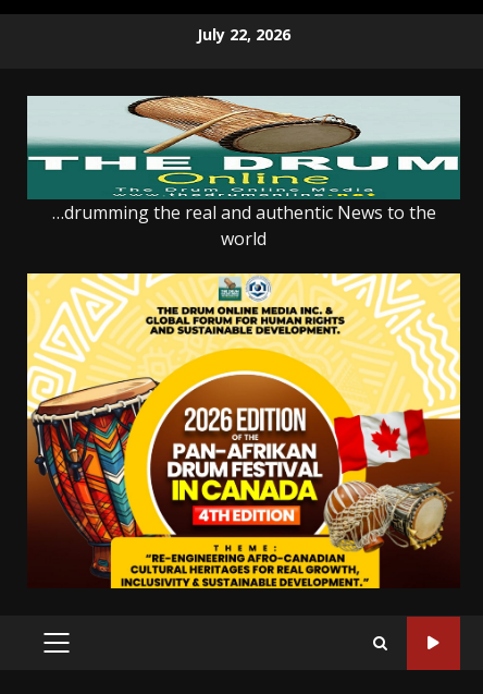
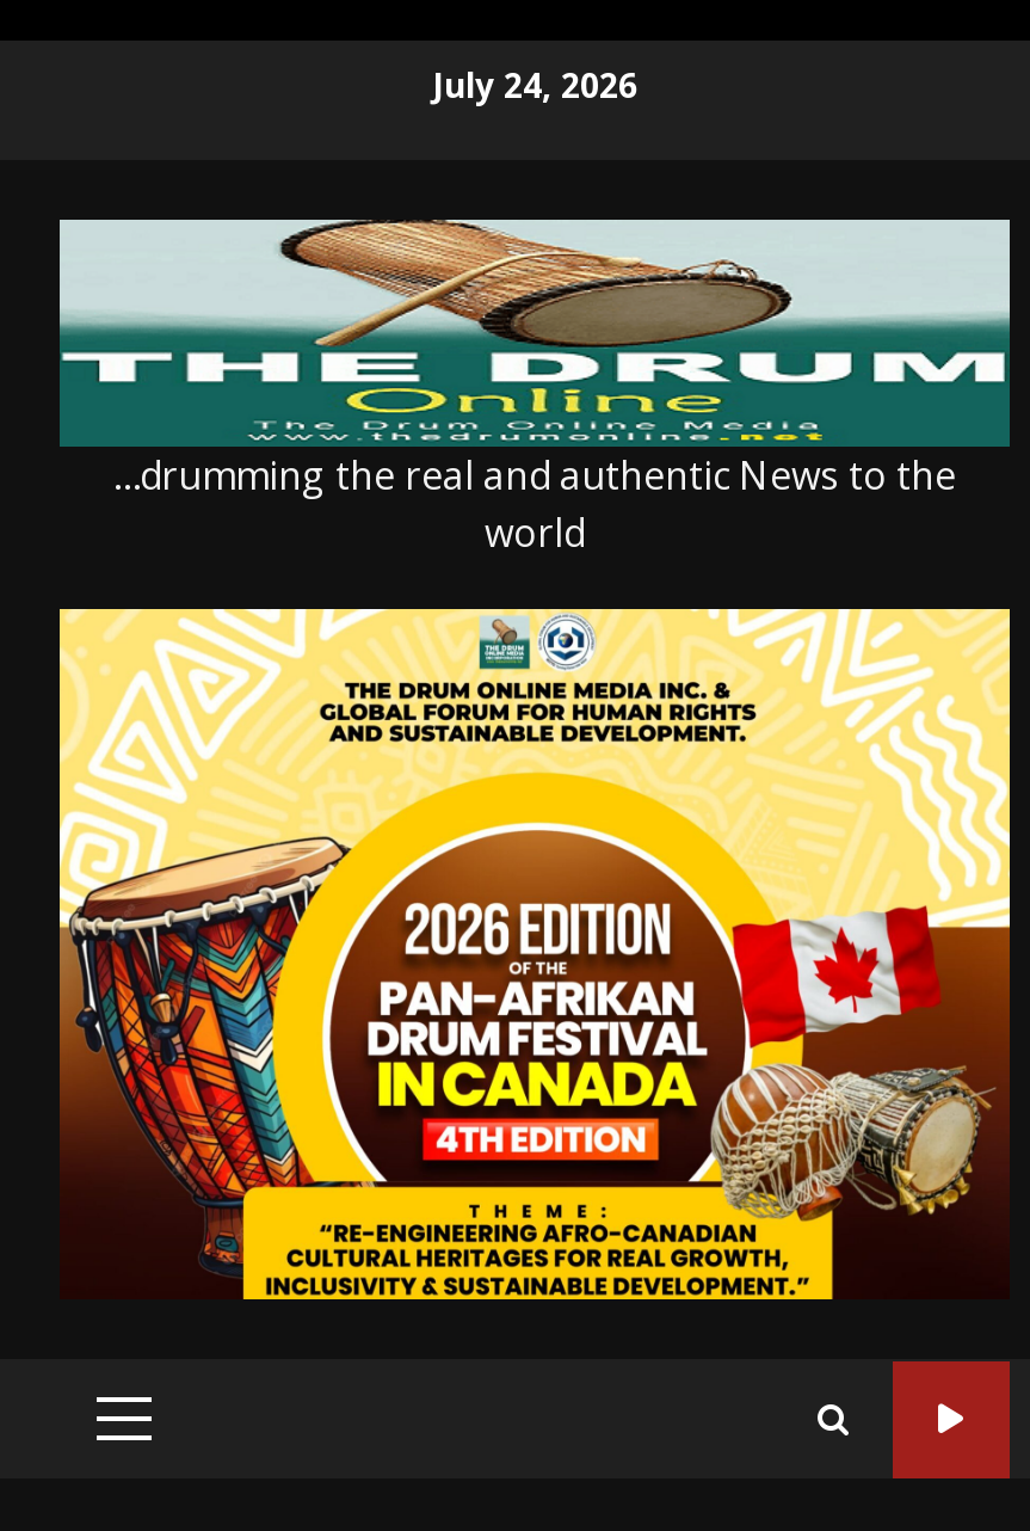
[197,23,290,44] July 22, 2026 -> [432,61,637,106] July 24, 2026

